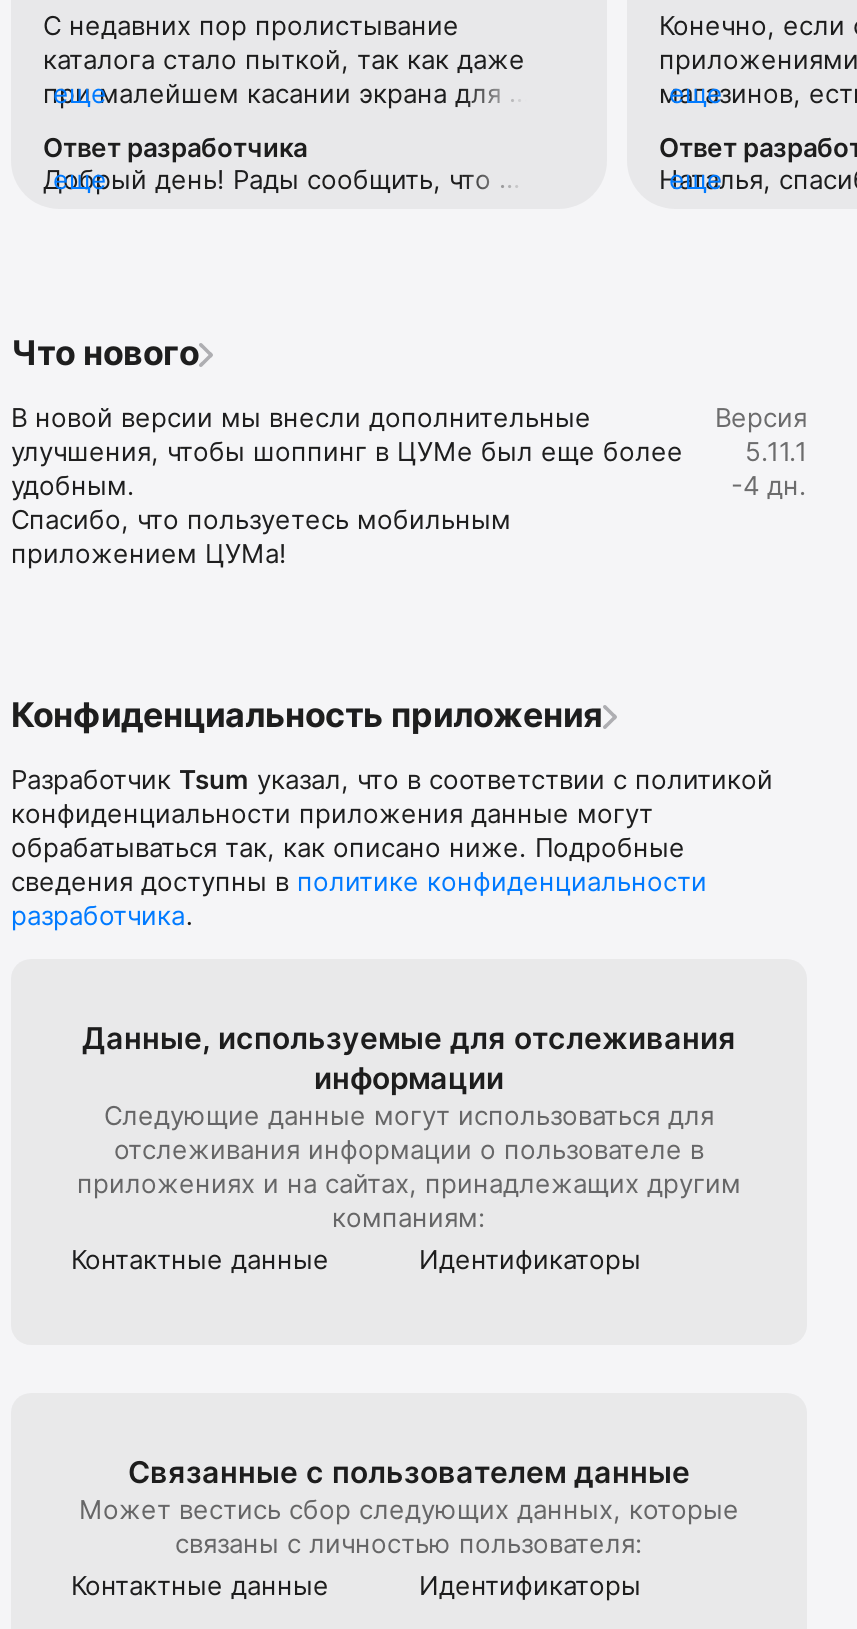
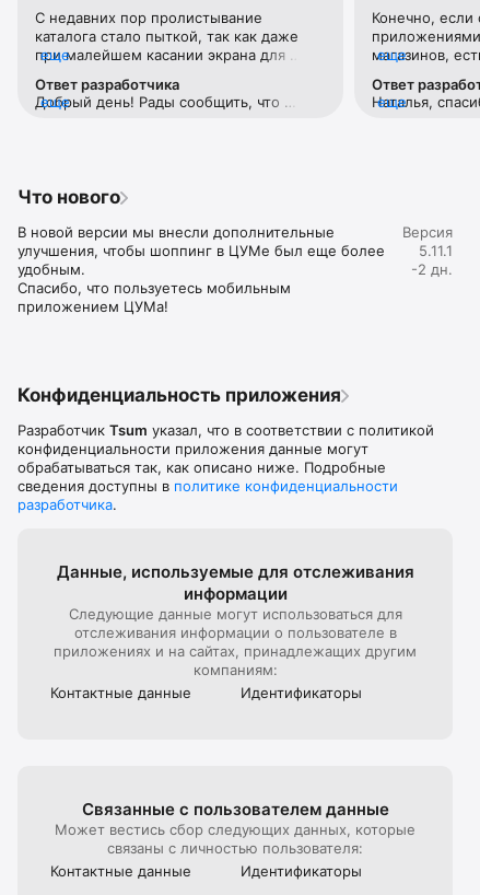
[731,469,807,501] -4 дн. -> [411,261,453,278] -2 дн.

